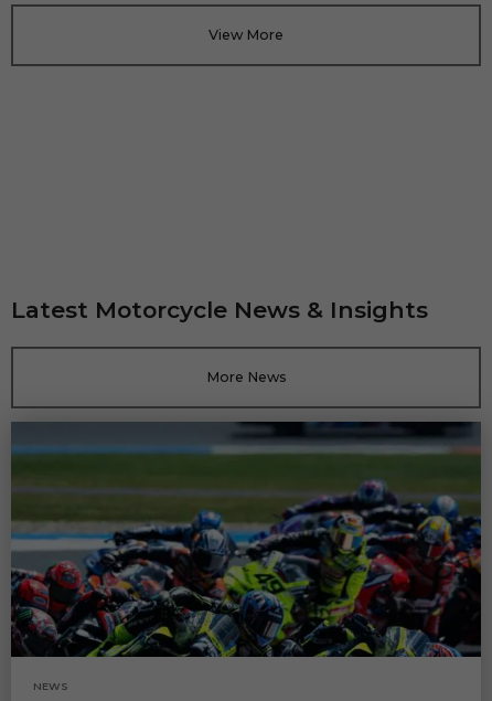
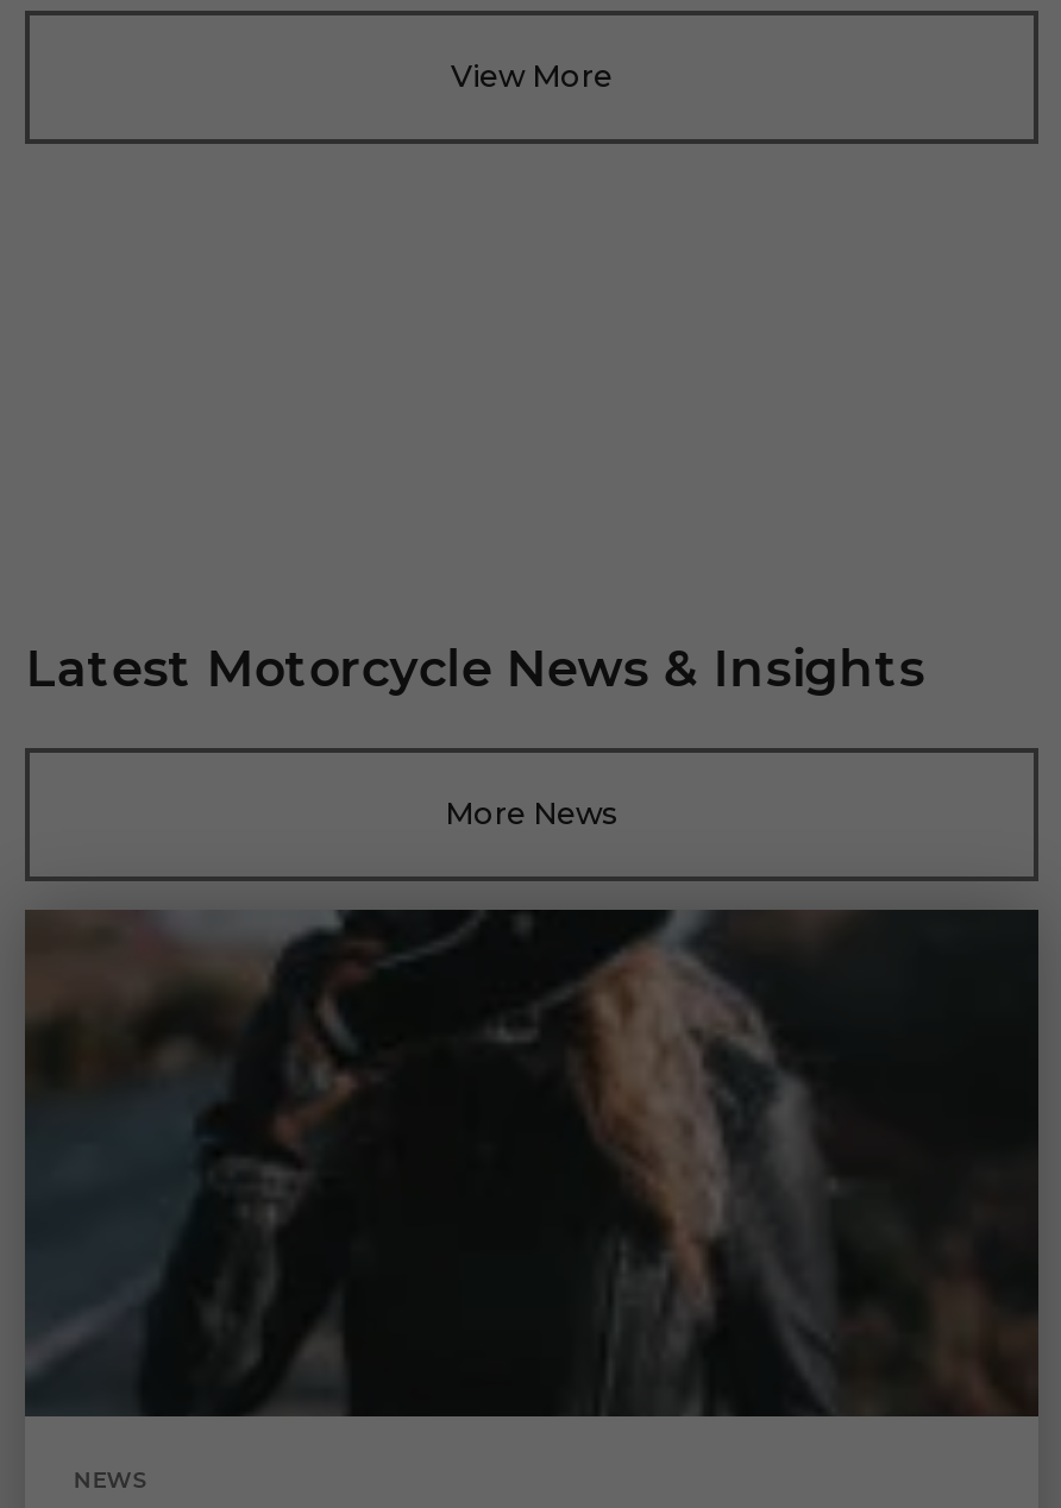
[10,421,482,658] [image] -> [23,907,1041,1419] [image]

